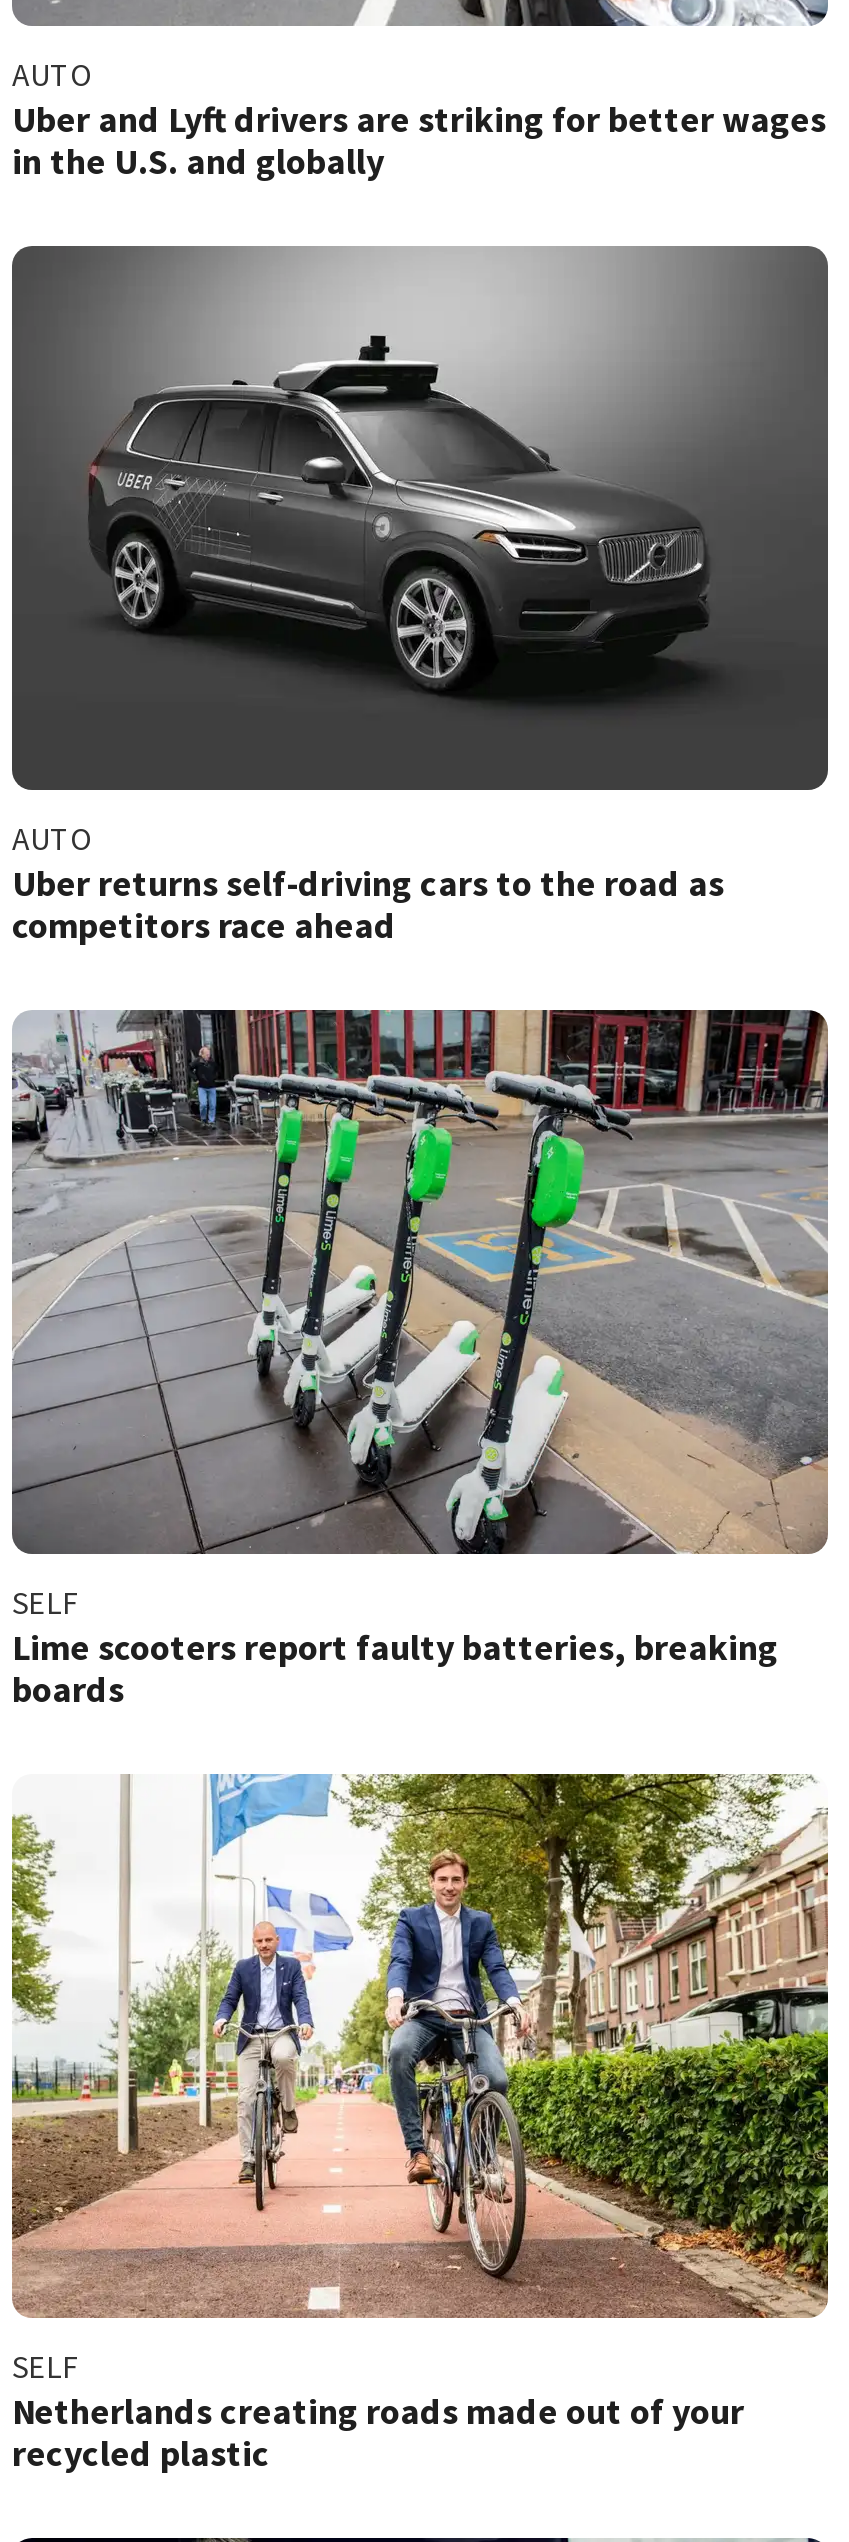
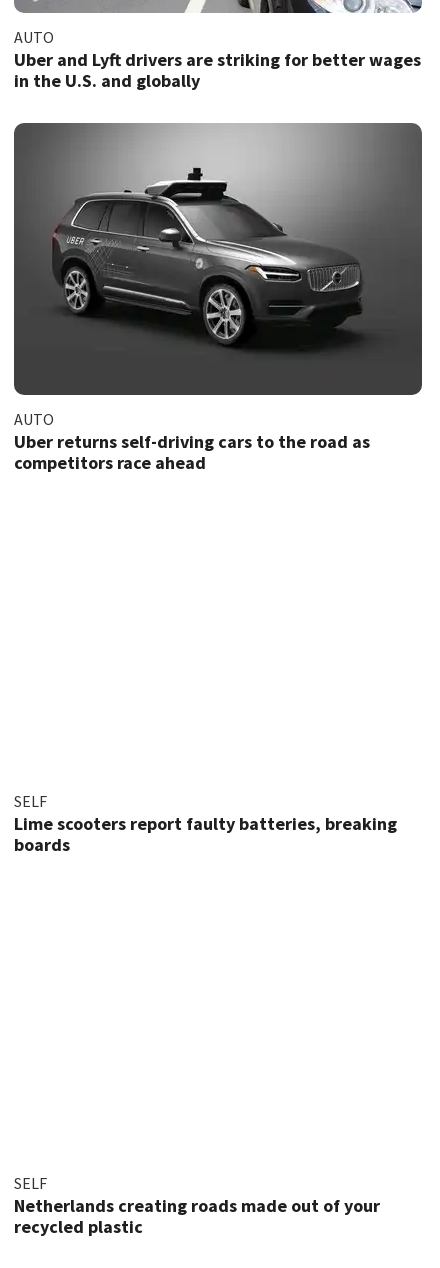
[10,1008,830,1556] [image] -> none
[10,1772,830,2320] [image] -> none

